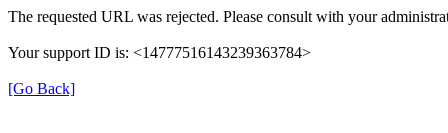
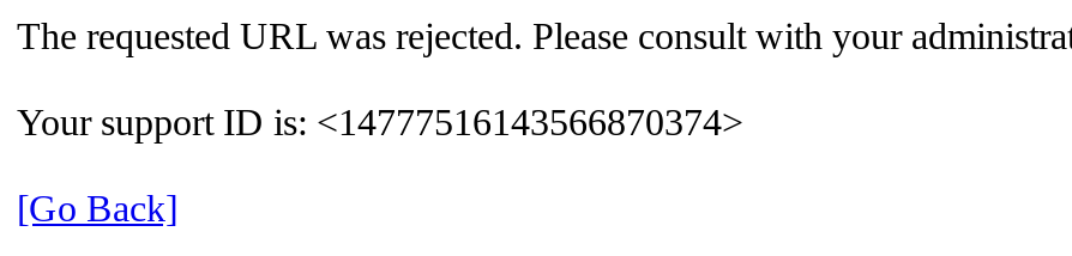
[8,44,311,61] Your support ID is: <14777516143239363784> -> [17,102,743,142] Your support ID is: <14777516143566870374>

